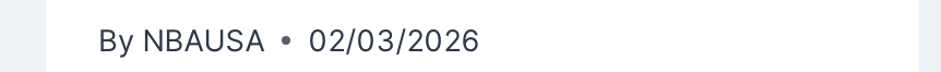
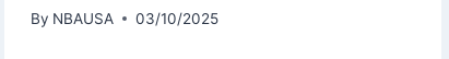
[98,22,479,57] By NBAUSA 02/03/2026 -> [31,10,219,27] By NBAUSA 03/10/2025

